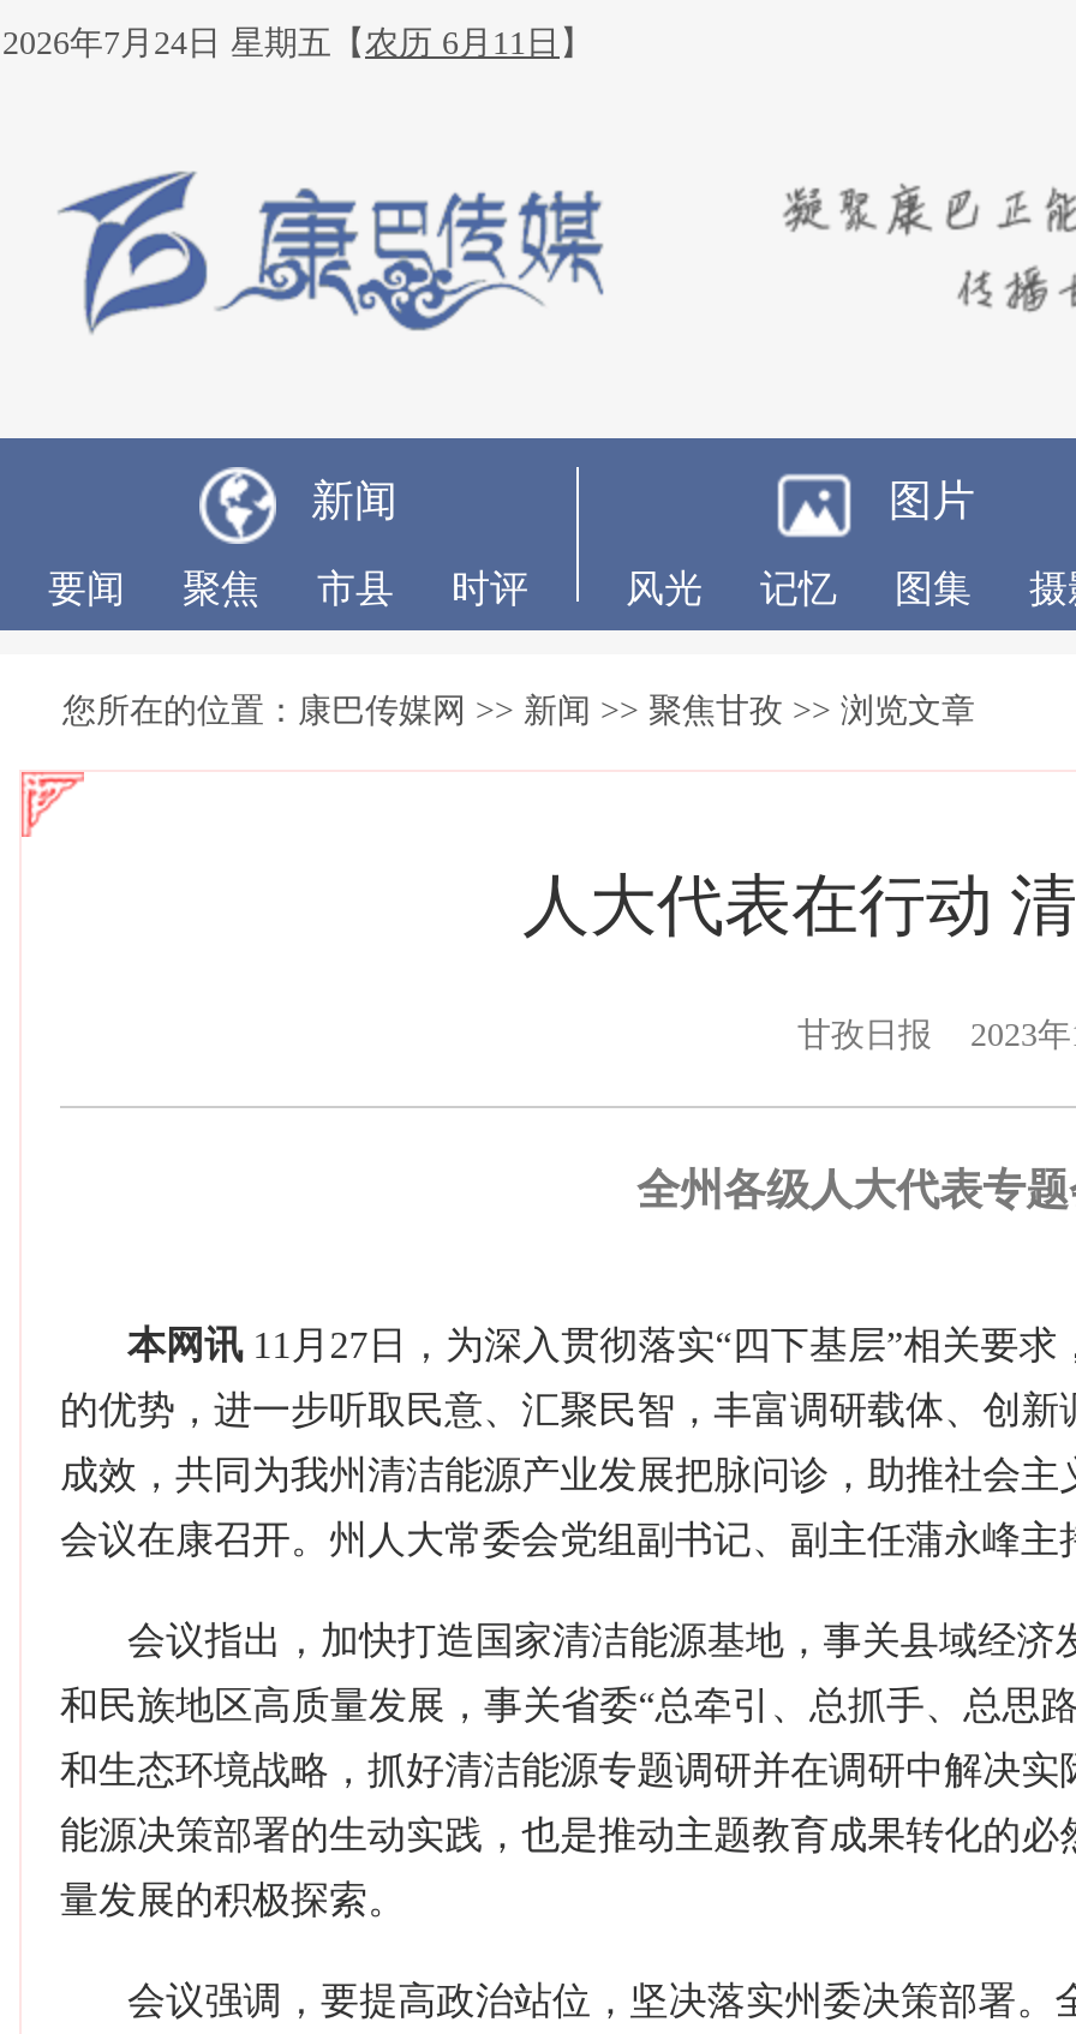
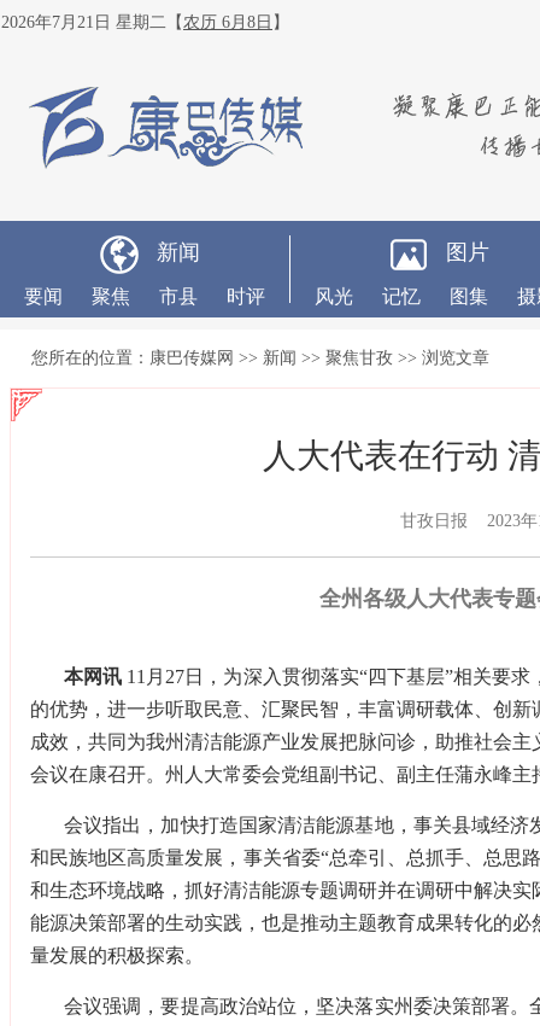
[2,25,593,61] 2026年7月24日 星期五【农历 6月11日】 -> [1,13,289,31] 2026年7月21日 星期二【农历 6月8日】

